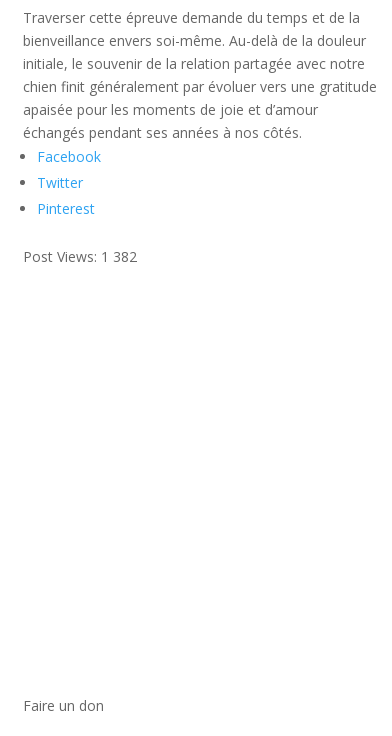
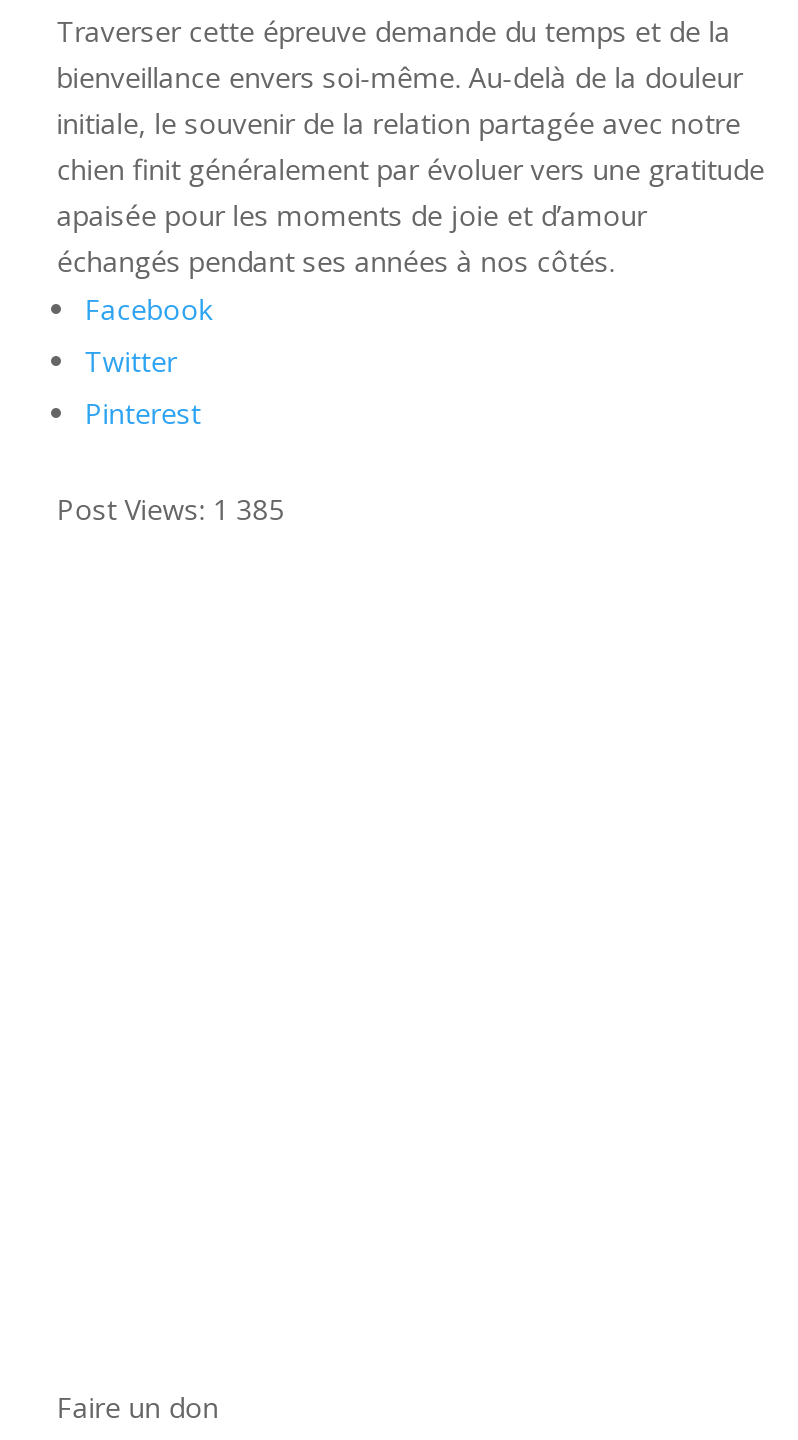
[23,247,137,266] Post Views: 1 382 -> [57,491,285,529] Post Views: 1 385

